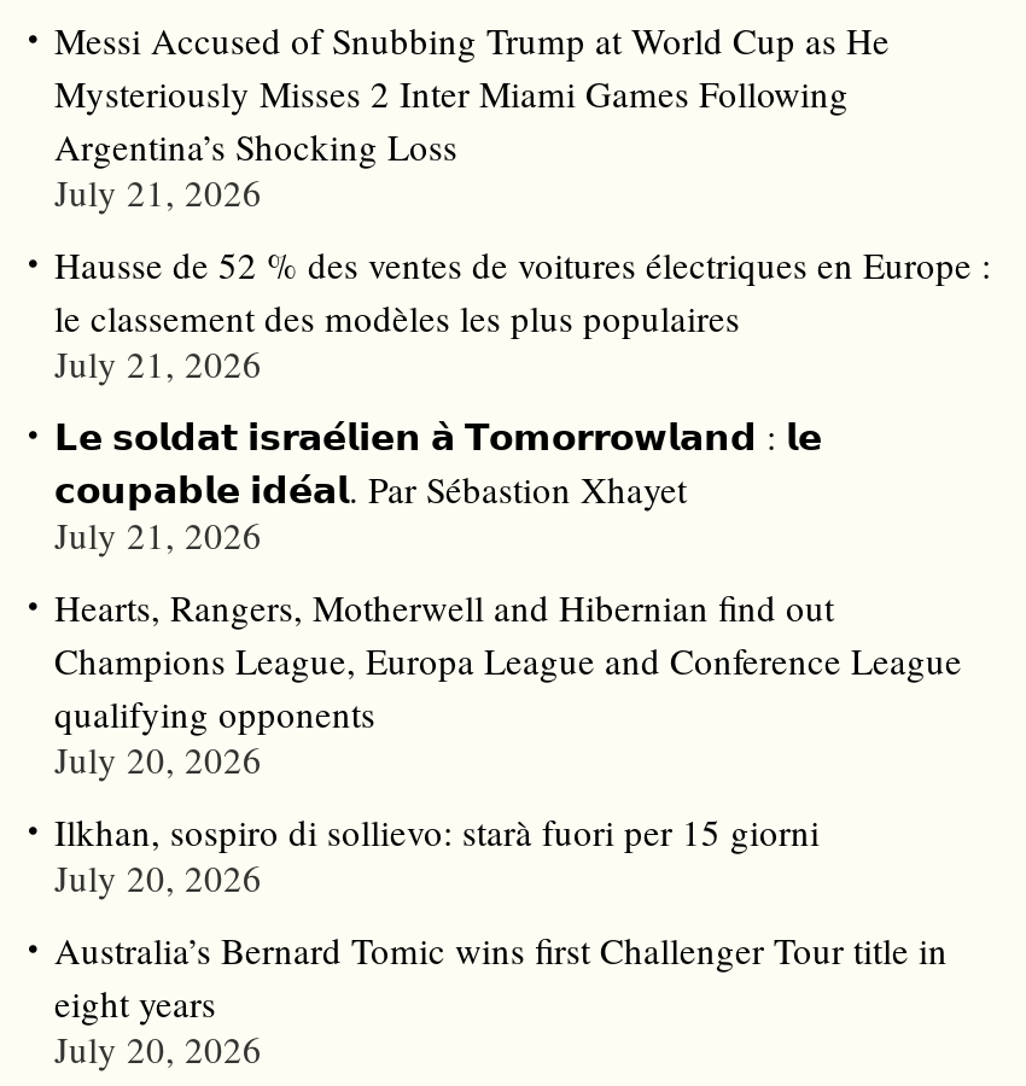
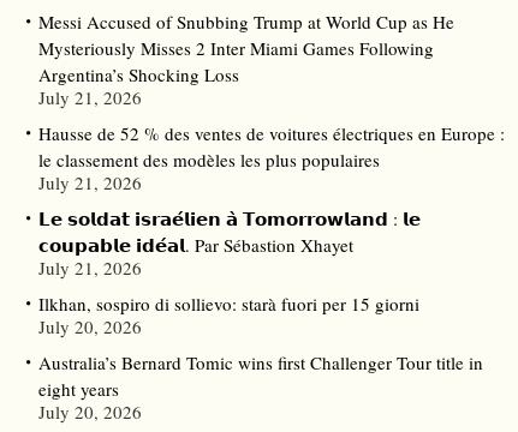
[54,583,962,783] Hearts, Rangers, Motherwell and Hibernian find out | Champions League, Europa League and Conference League | qualifying opponents | July 20, 2026 -> none

